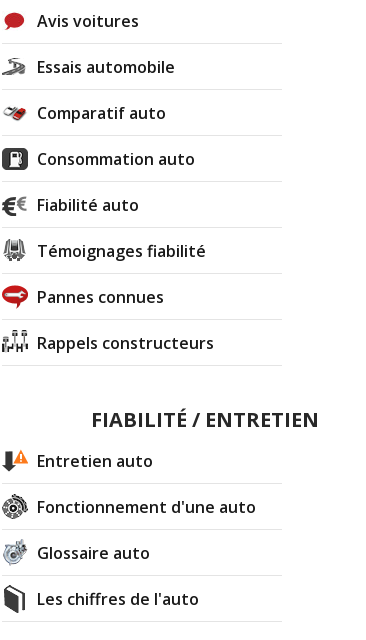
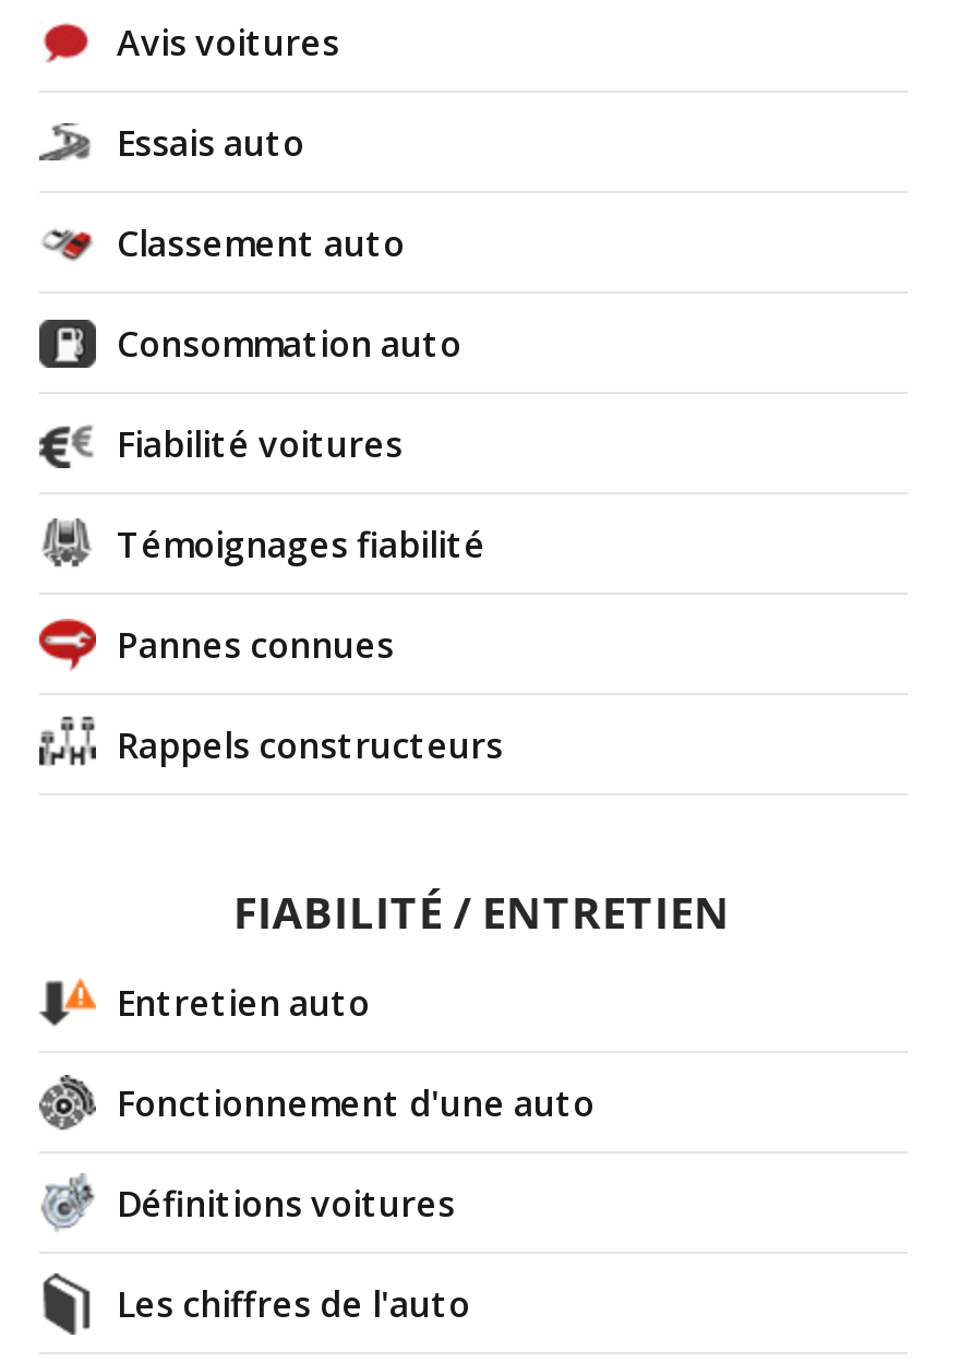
[37,56,175,78] Essais automobile -> [117,119,304,167] Essais auto
[37,102,166,124] Comparatif auto -> [117,219,405,267] Classement auto
[37,194,139,216] Fiabilité auto -> [117,420,403,468] Fiabilité voitures
[37,542,150,564] Glossaire auto -> [117,1179,455,1227] Définitions voitures

